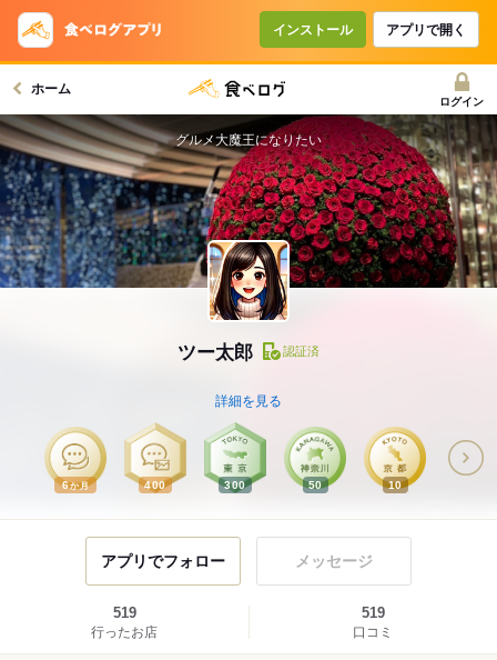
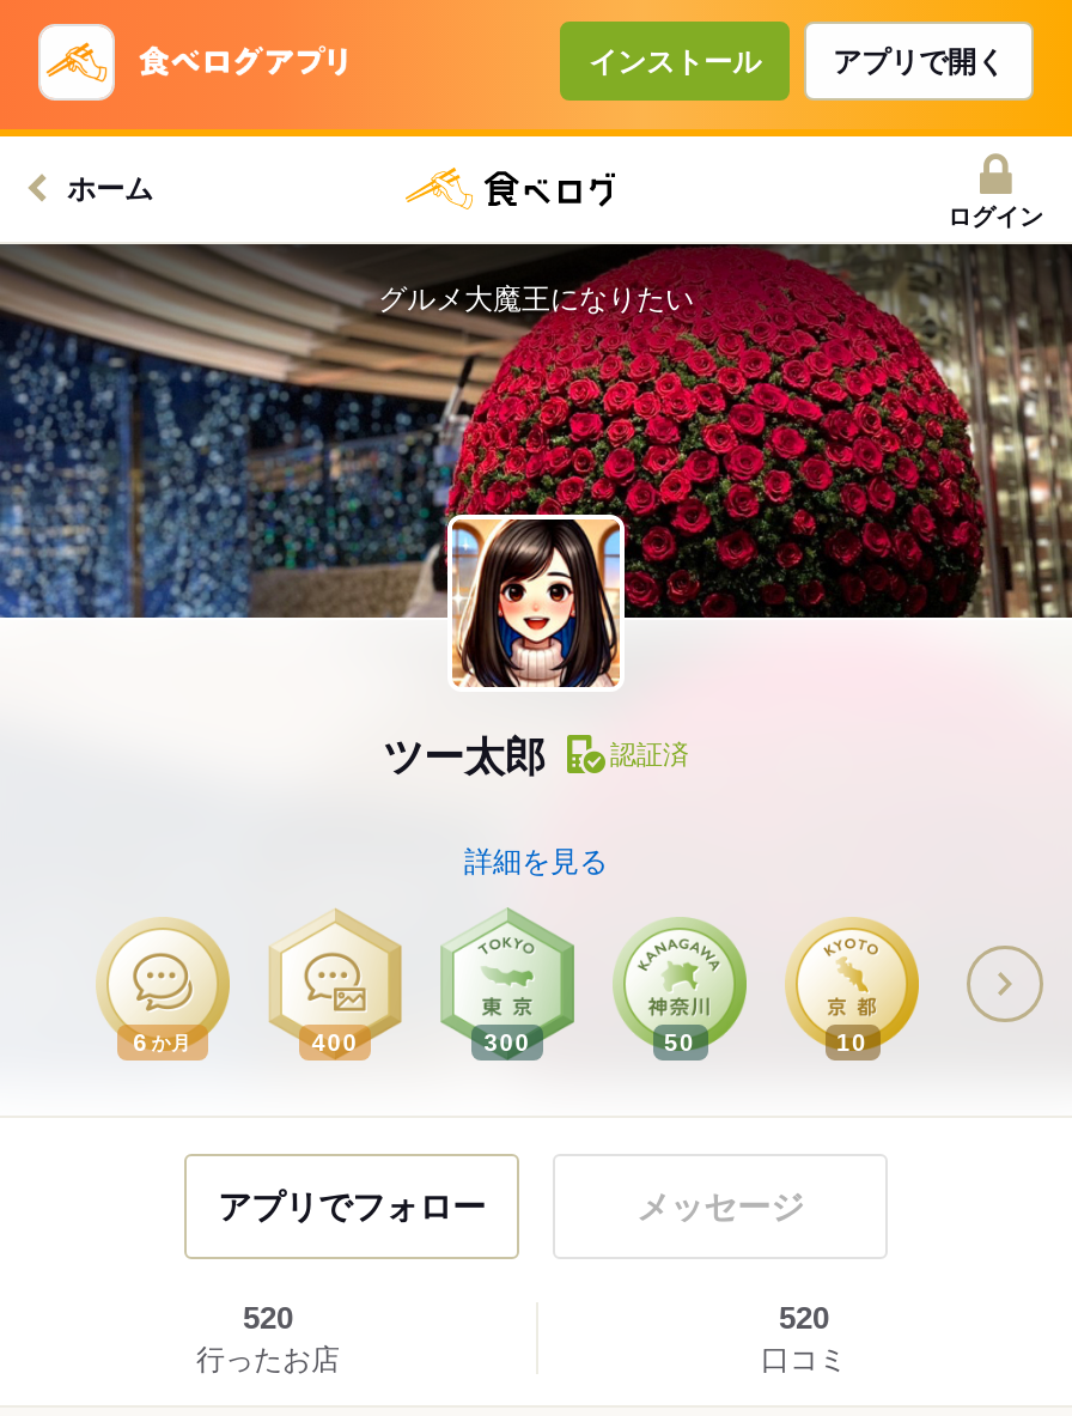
[113,604,136,621] 519 -> [243,1299,293,1335] 520
[361,604,384,621] 519 -> [779,1299,829,1335] 520

